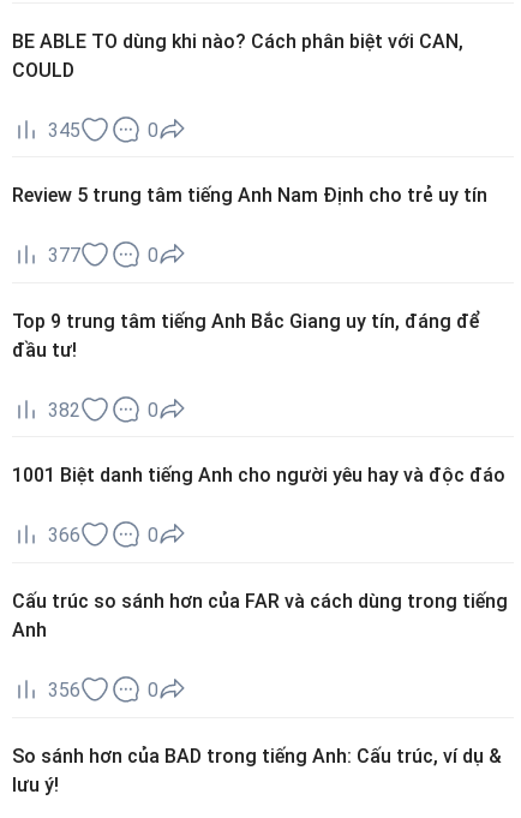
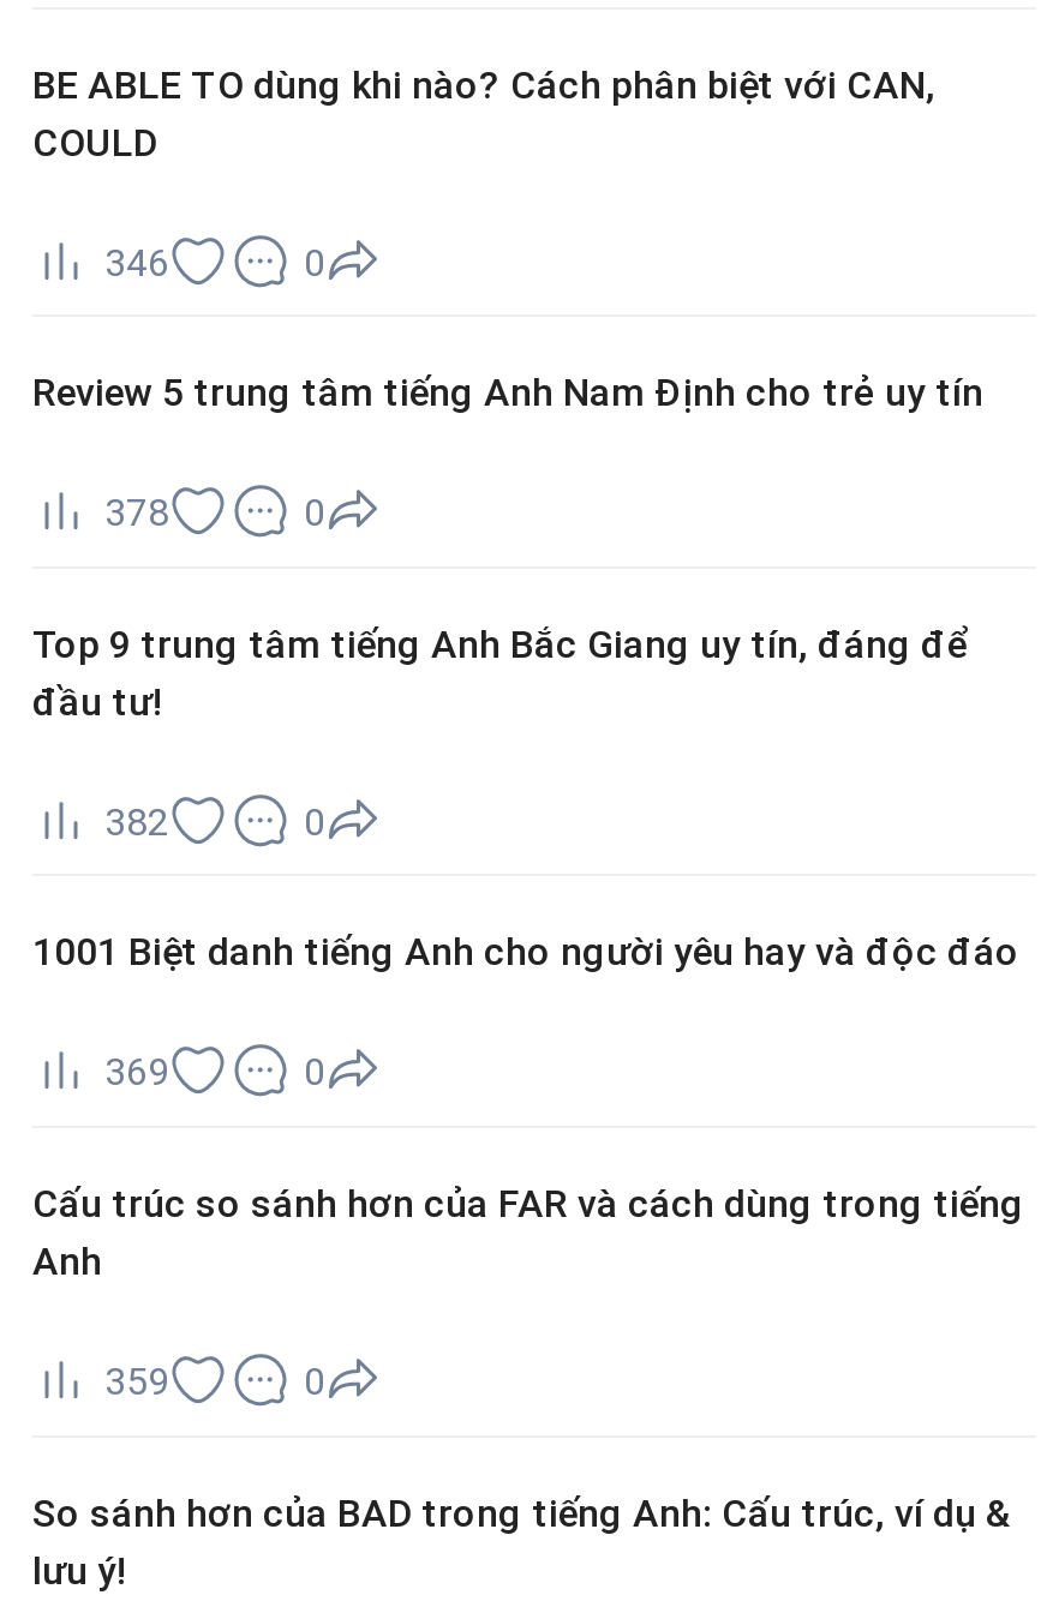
[43,118,80,141] 345 -> [95,239,169,285] 346
[43,244,80,267] 377 -> [95,490,169,536] 378
[43,524,80,547] 366 -> [95,1050,169,1095] 369
[43,679,80,701] 356 -> [95,1359,169,1404] 359

